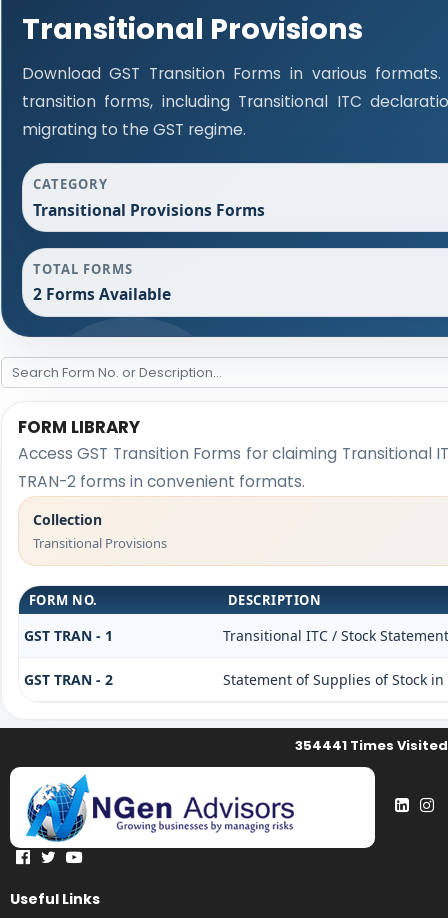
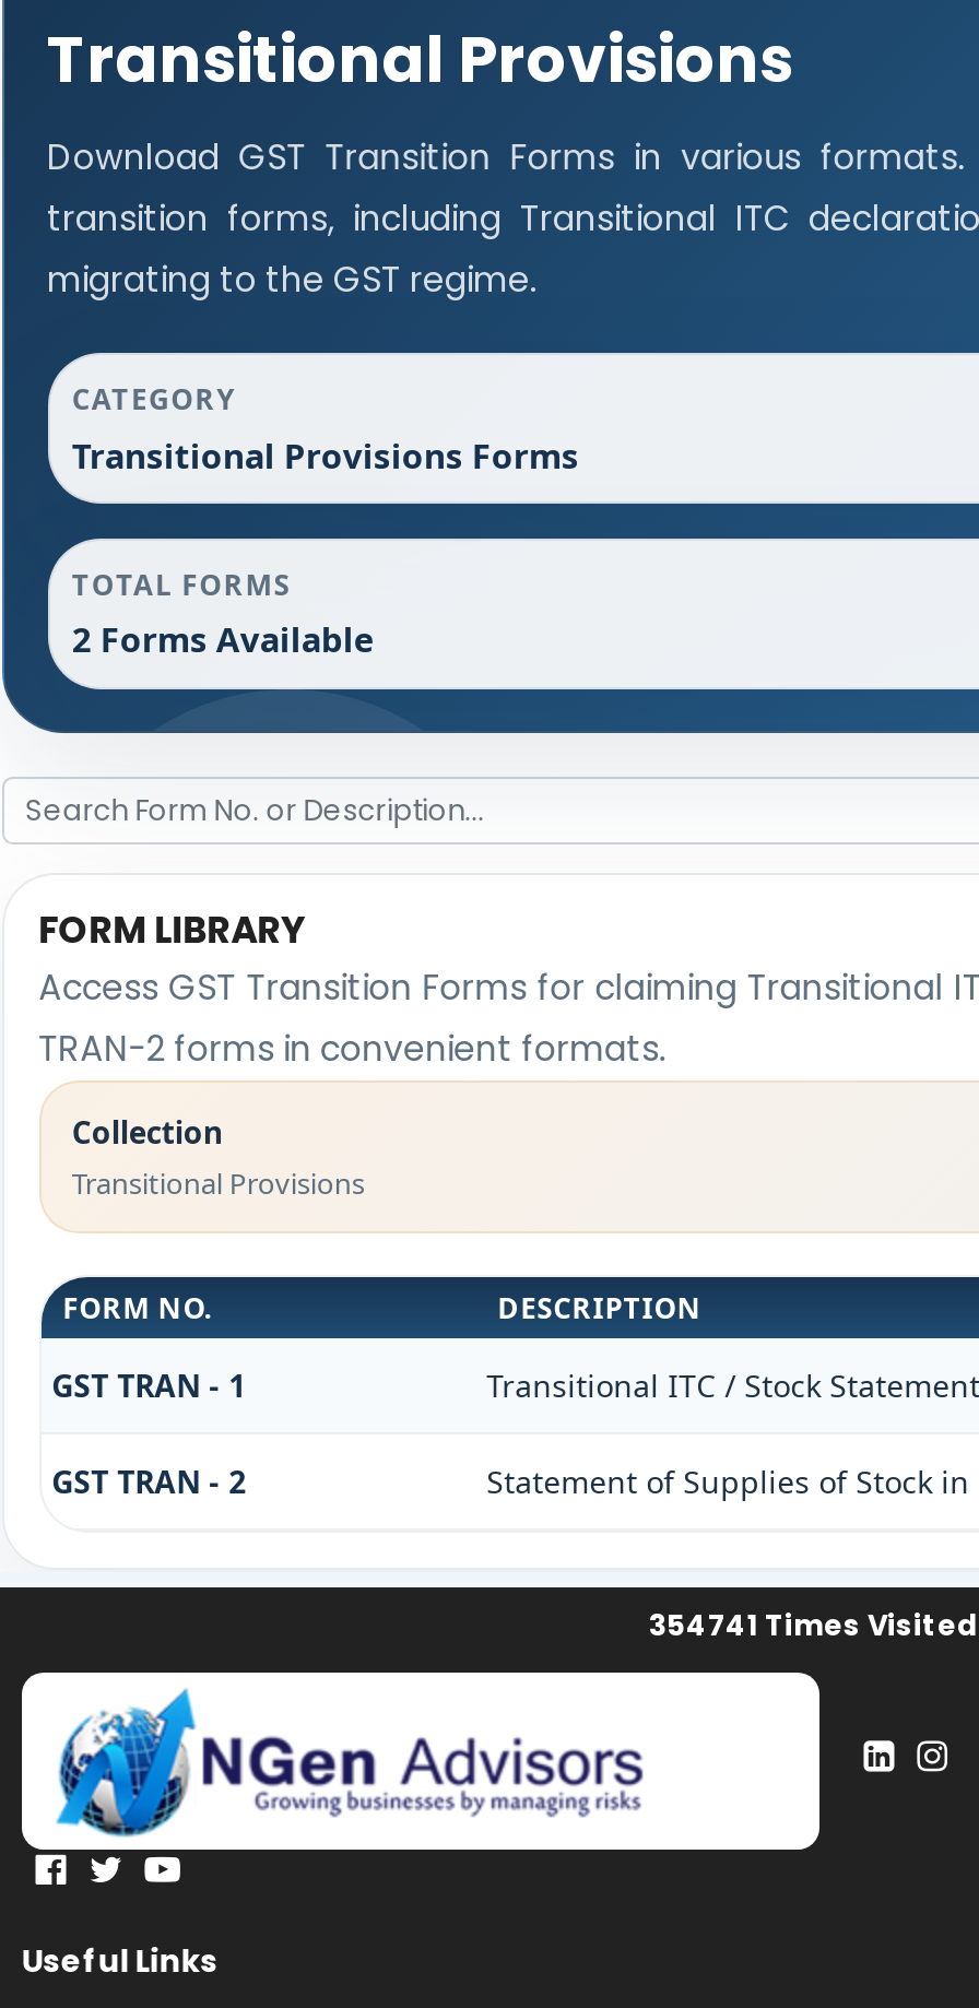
[295,736,448,755] 354441 Times Visited -> [649,1605,979,1646] 354741 Times Visited

